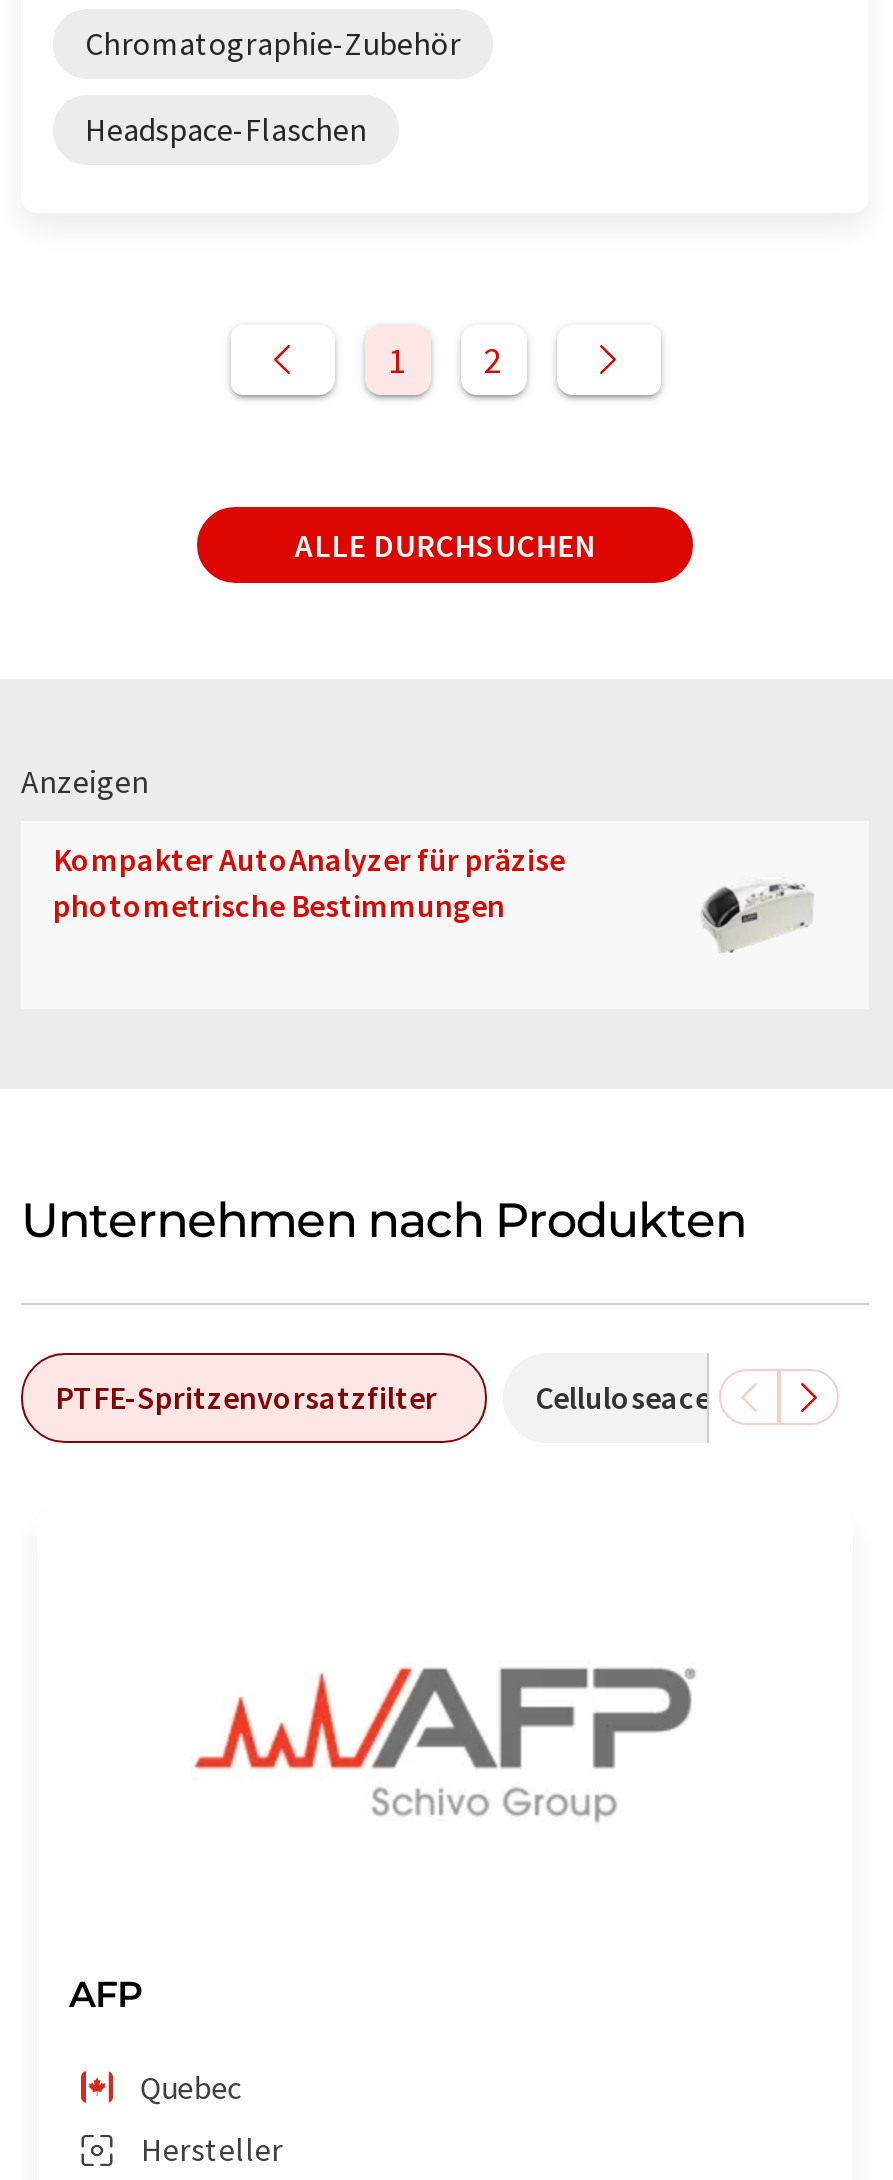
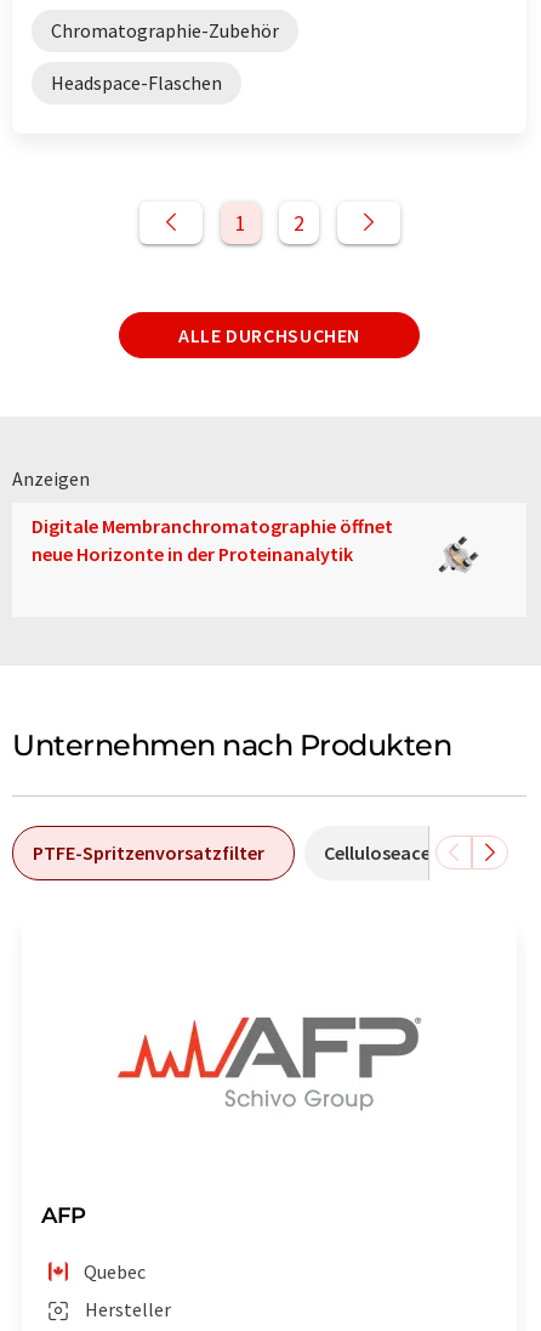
[53,838,565,924] Kompakter AutoAnalyzer für präzise | photometrische Bestimmungen -> [32,513,393,565] Digitale Membranchromatographie öffnet | neue Horizonte in der Proteinanalytik
[701,879,813,953] [image] -> [426,536,491,582] [image]

